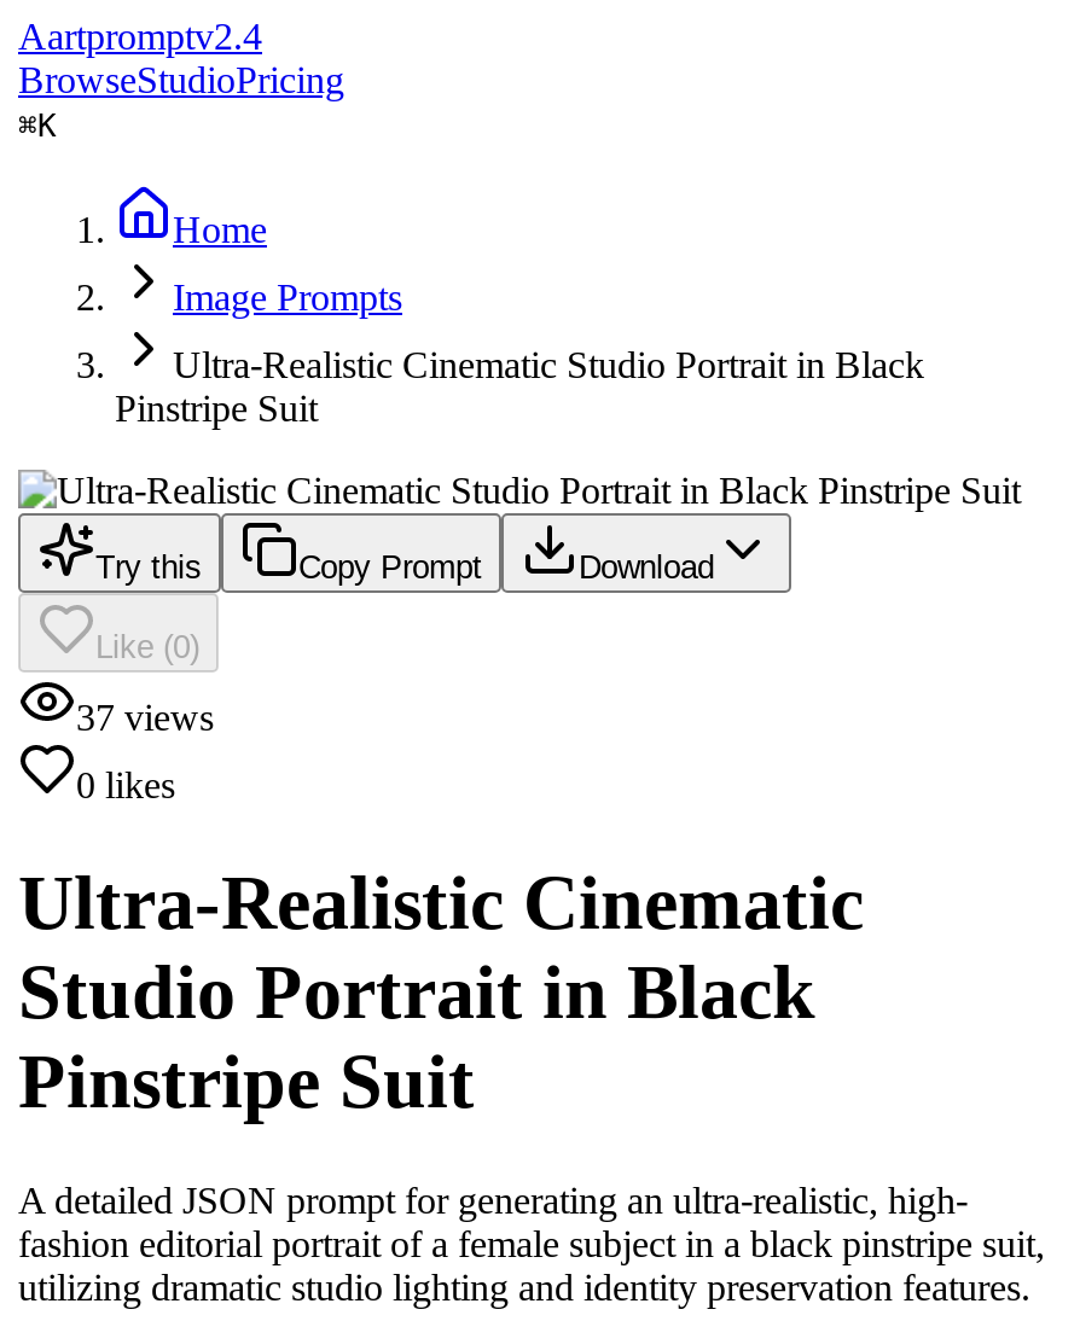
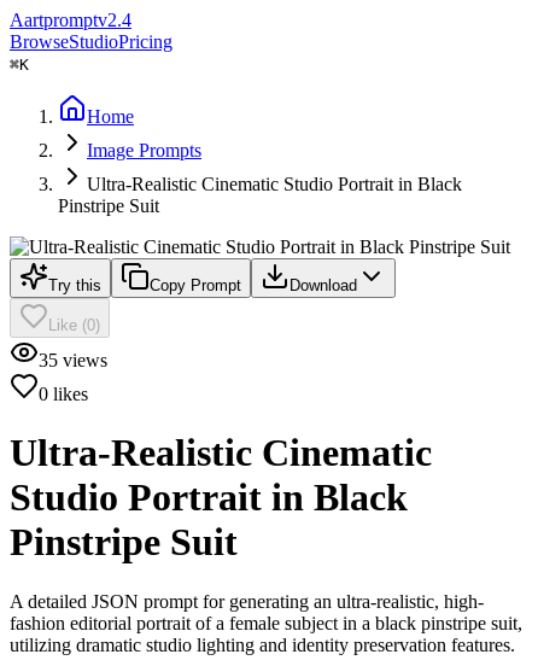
[76,697,214,738] 37 views -> [39,350,107,370] 35 views

